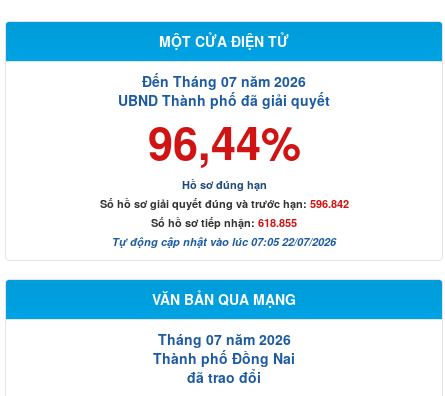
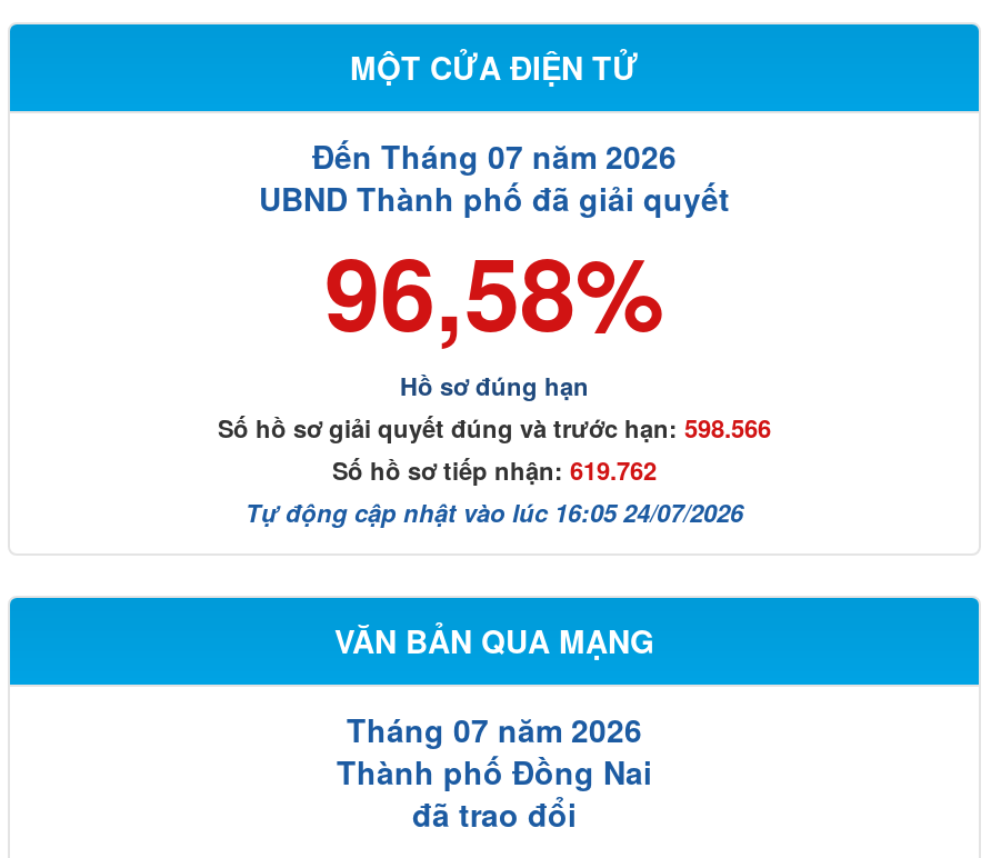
[147,109,300,174] 96,44% -> [324,217,664,362] 96,58%
[99,196,348,211] Số hồ sơ giải quyết đúng và trước hạn: 596.842 -> [218,411,771,444] Số hồ sơ giải quyết đúng và trước hạn: 598.566
[151,215,297,230] Số hồ sơ tiếp nhận: 618.855 -> [332,453,657,486] Số hồ sơ tiếp nhận: 619.762
[112,234,336,249] Tự động cập nhật vào lúc 07:05 22/07/2026 -> [246,495,743,528] Tự động cập nhật vào lúc 16:05 24/07/2026

